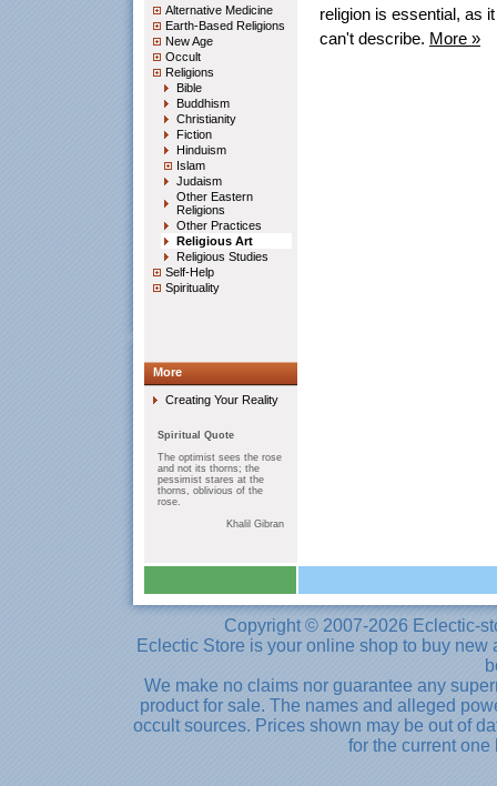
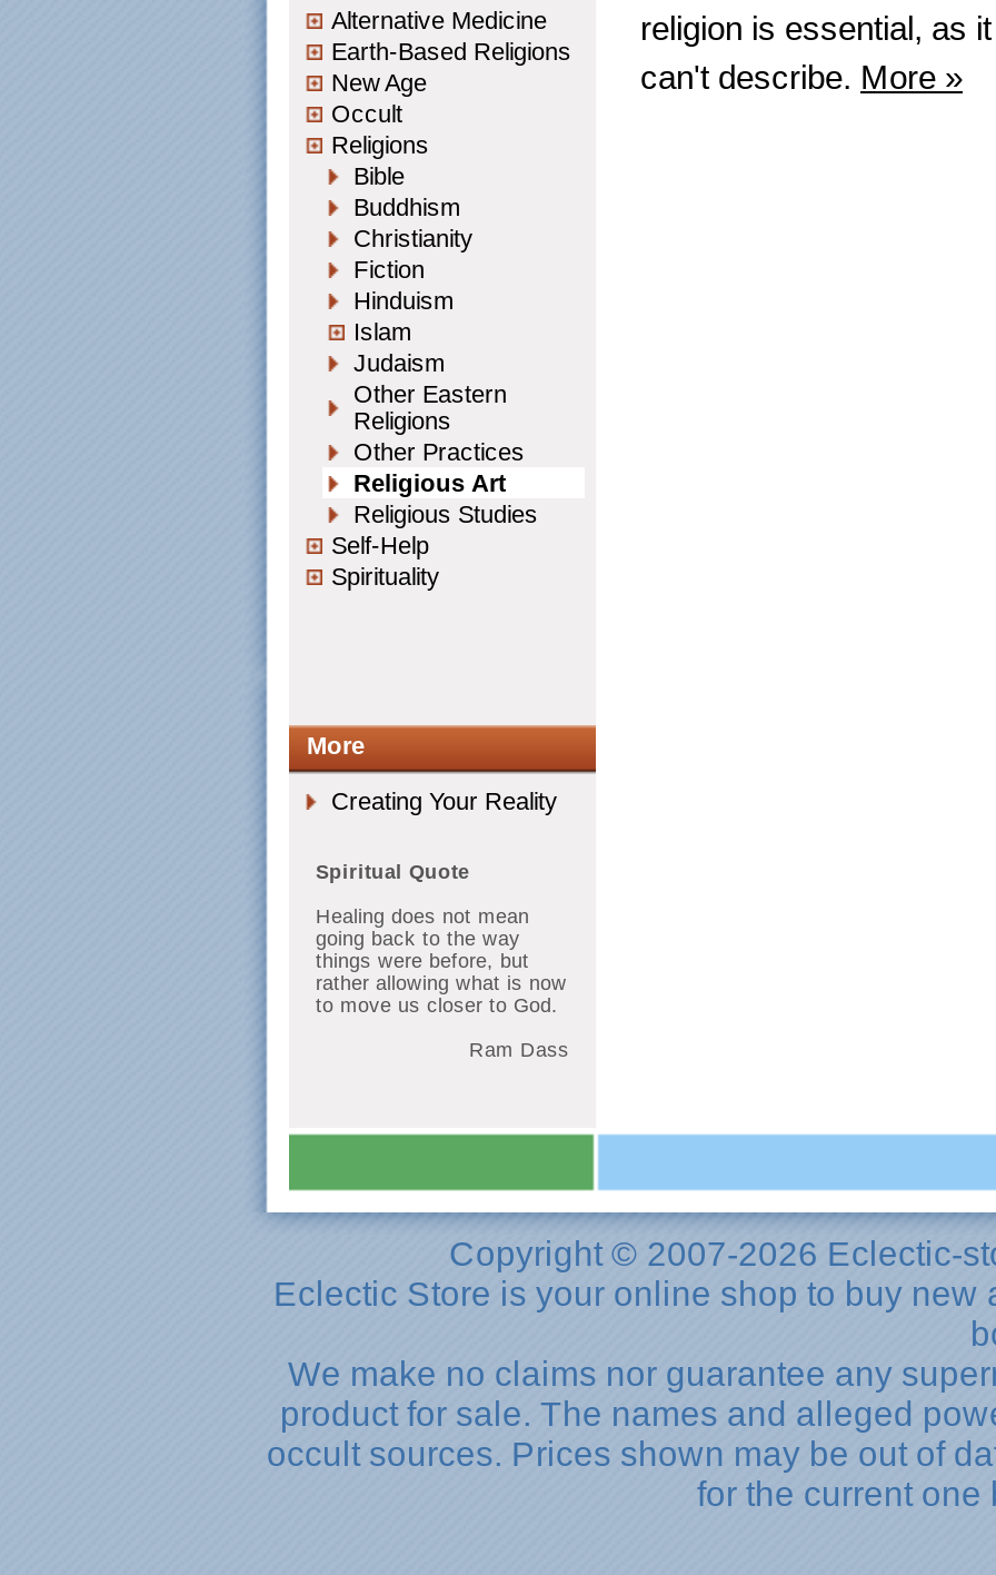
[158,452,282,507] The optimist sees the rose | and not its thorns; the | pessimist stares at the | thorns, oblivious of the | rose. -> [316,905,567,1017] Healing does not mean | going back to the way | things were before, but | rather allowing what is now | to move us closer to God.
[226,518,284,530] Khalil Gibran -> [469,1039,569,1061] Ram Dass

